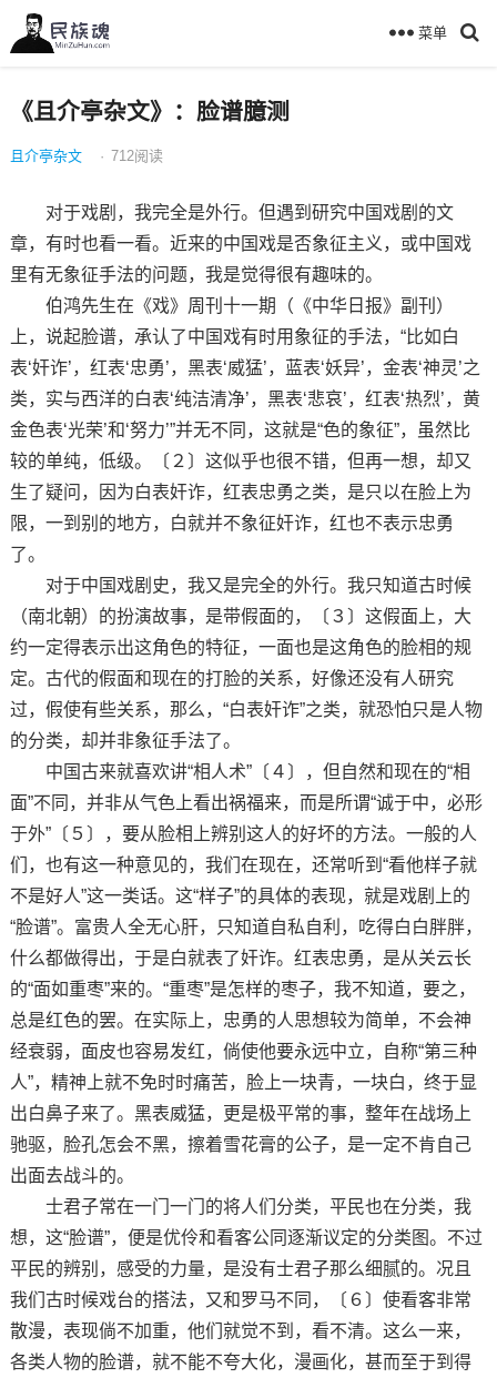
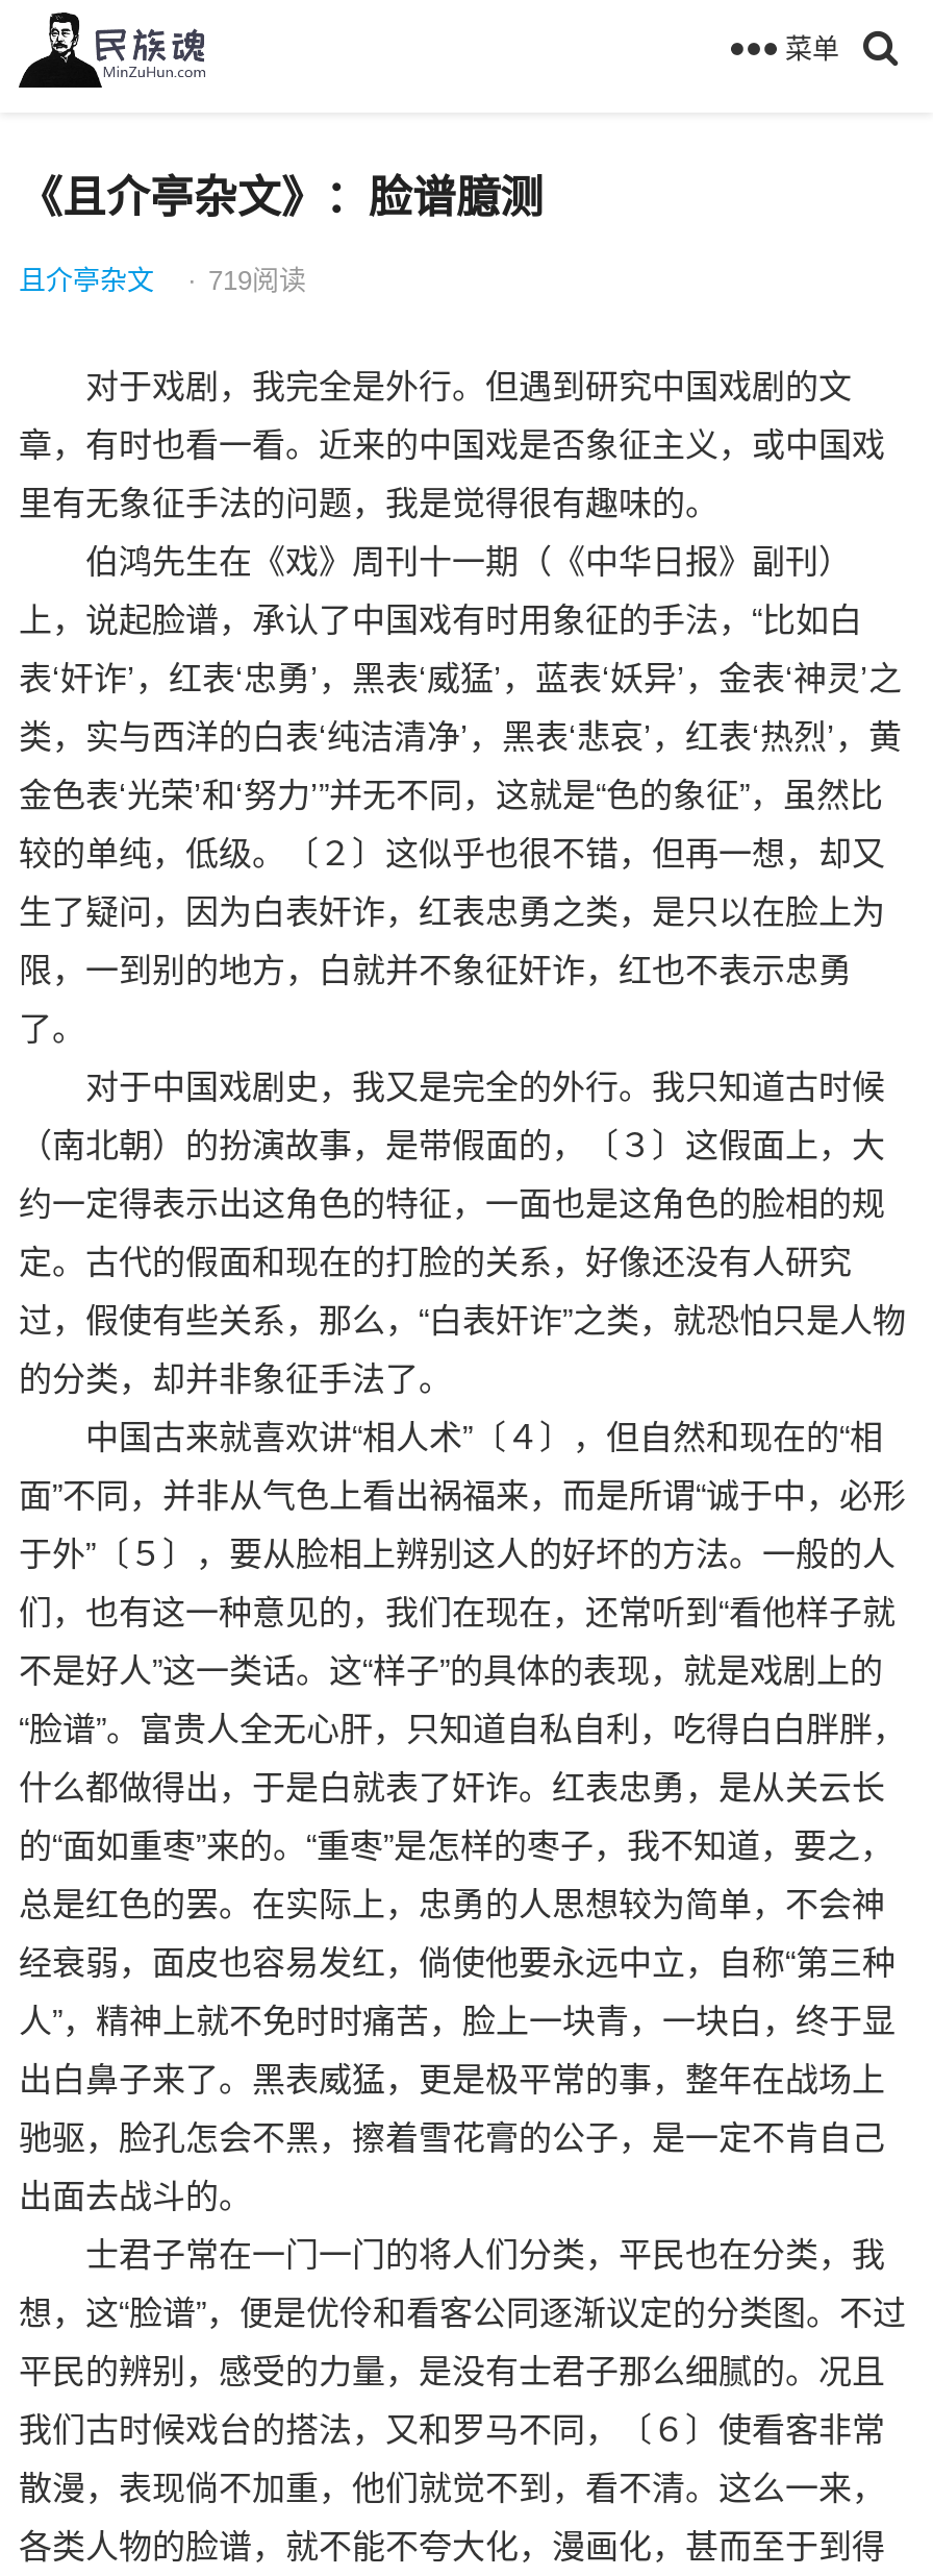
[10,148,163,164] 且介亭杂文 · 712阅读 -> [19,265,306,296] 且介亭杂文 · 719阅读

